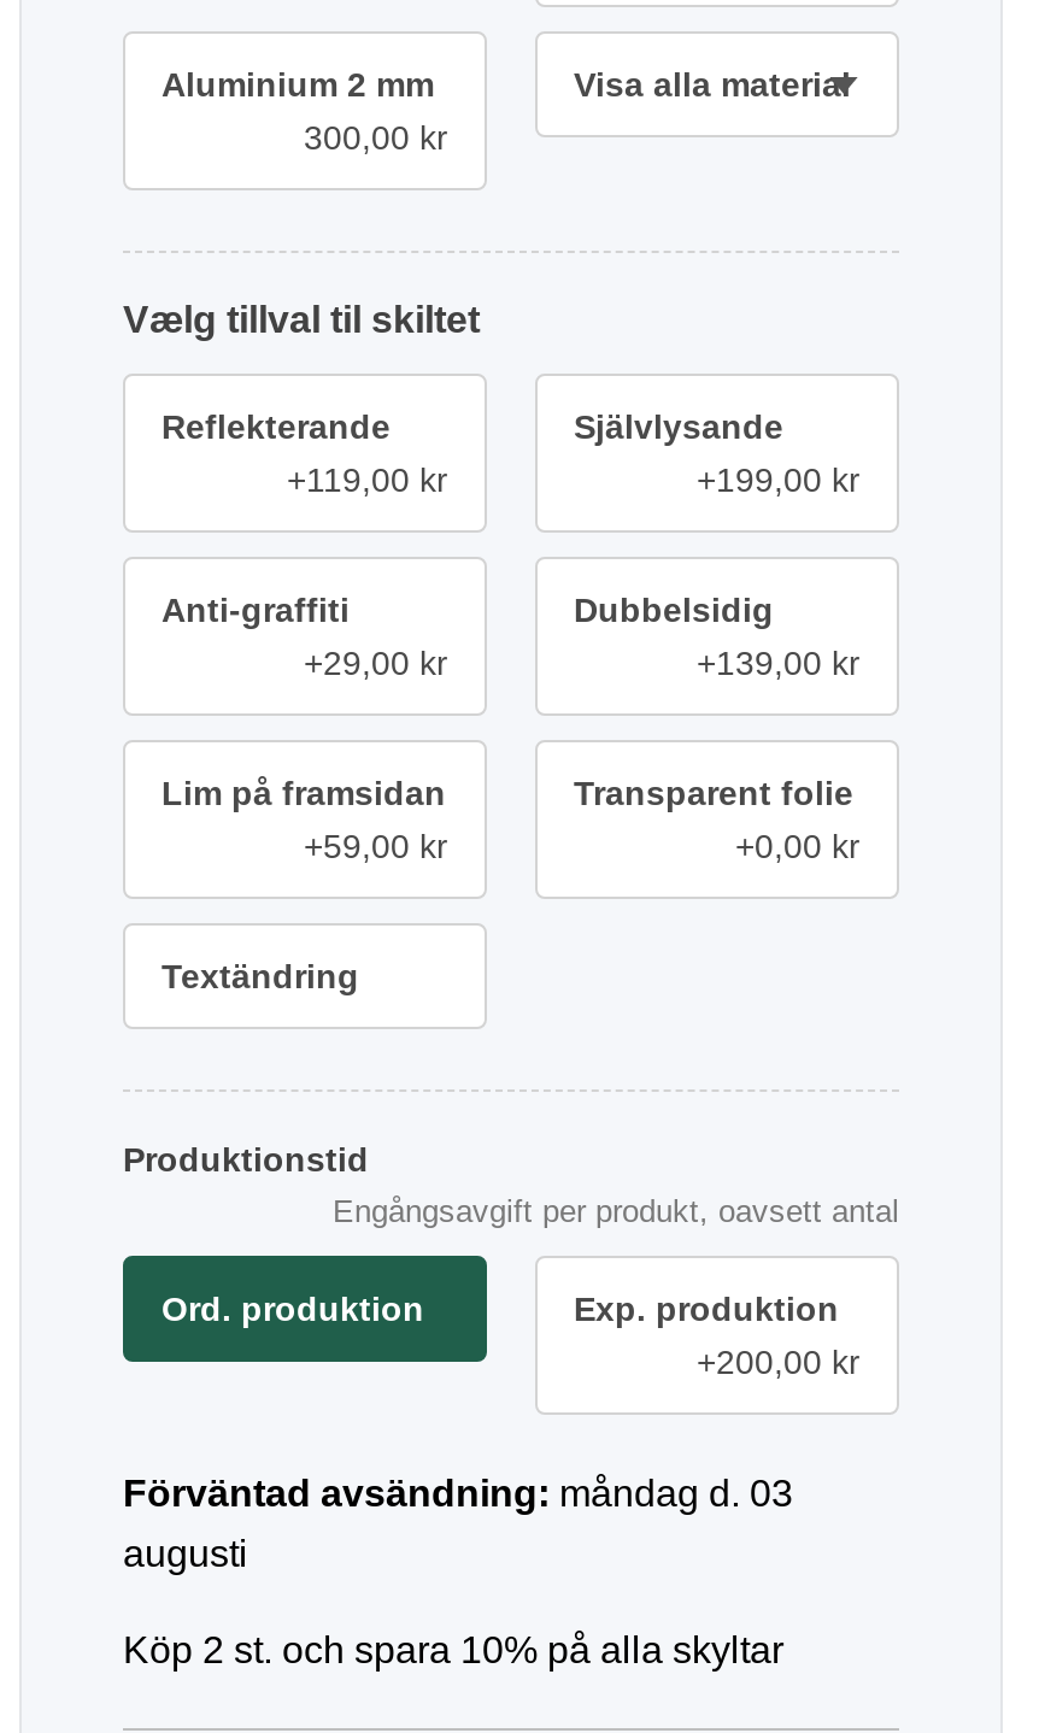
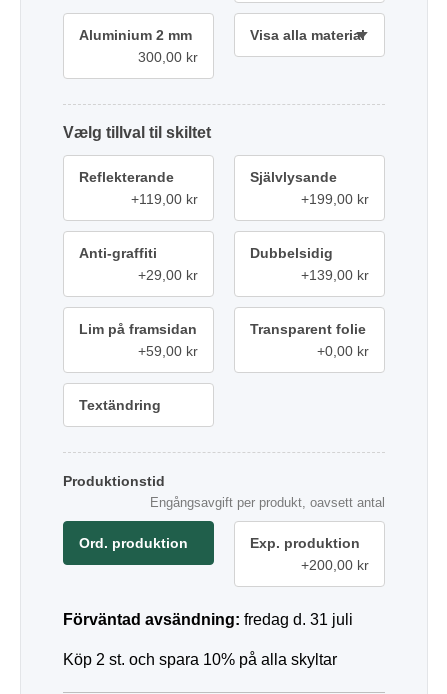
[123,1472,793,1573] Förväntad avsändning: måndag d. 03 | augusti -> [63,611,353,628] Förväntad avsändning: fredag d. 31 juli

